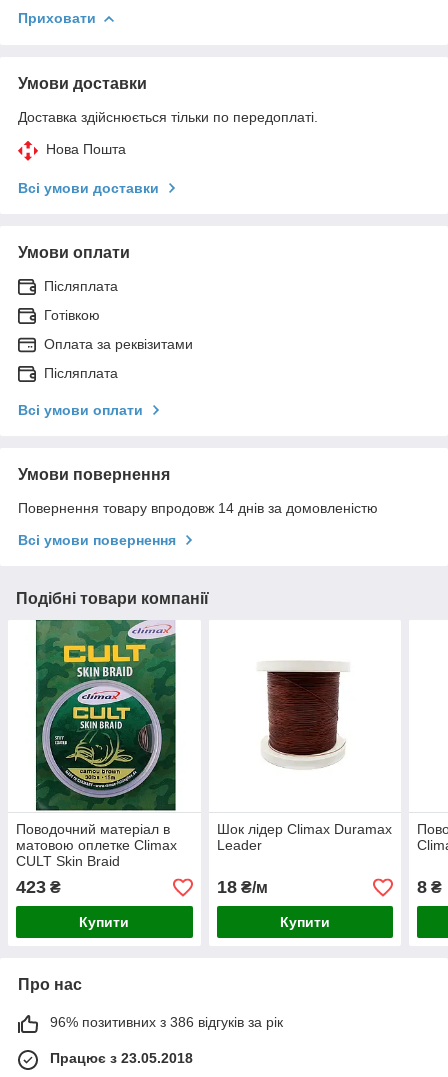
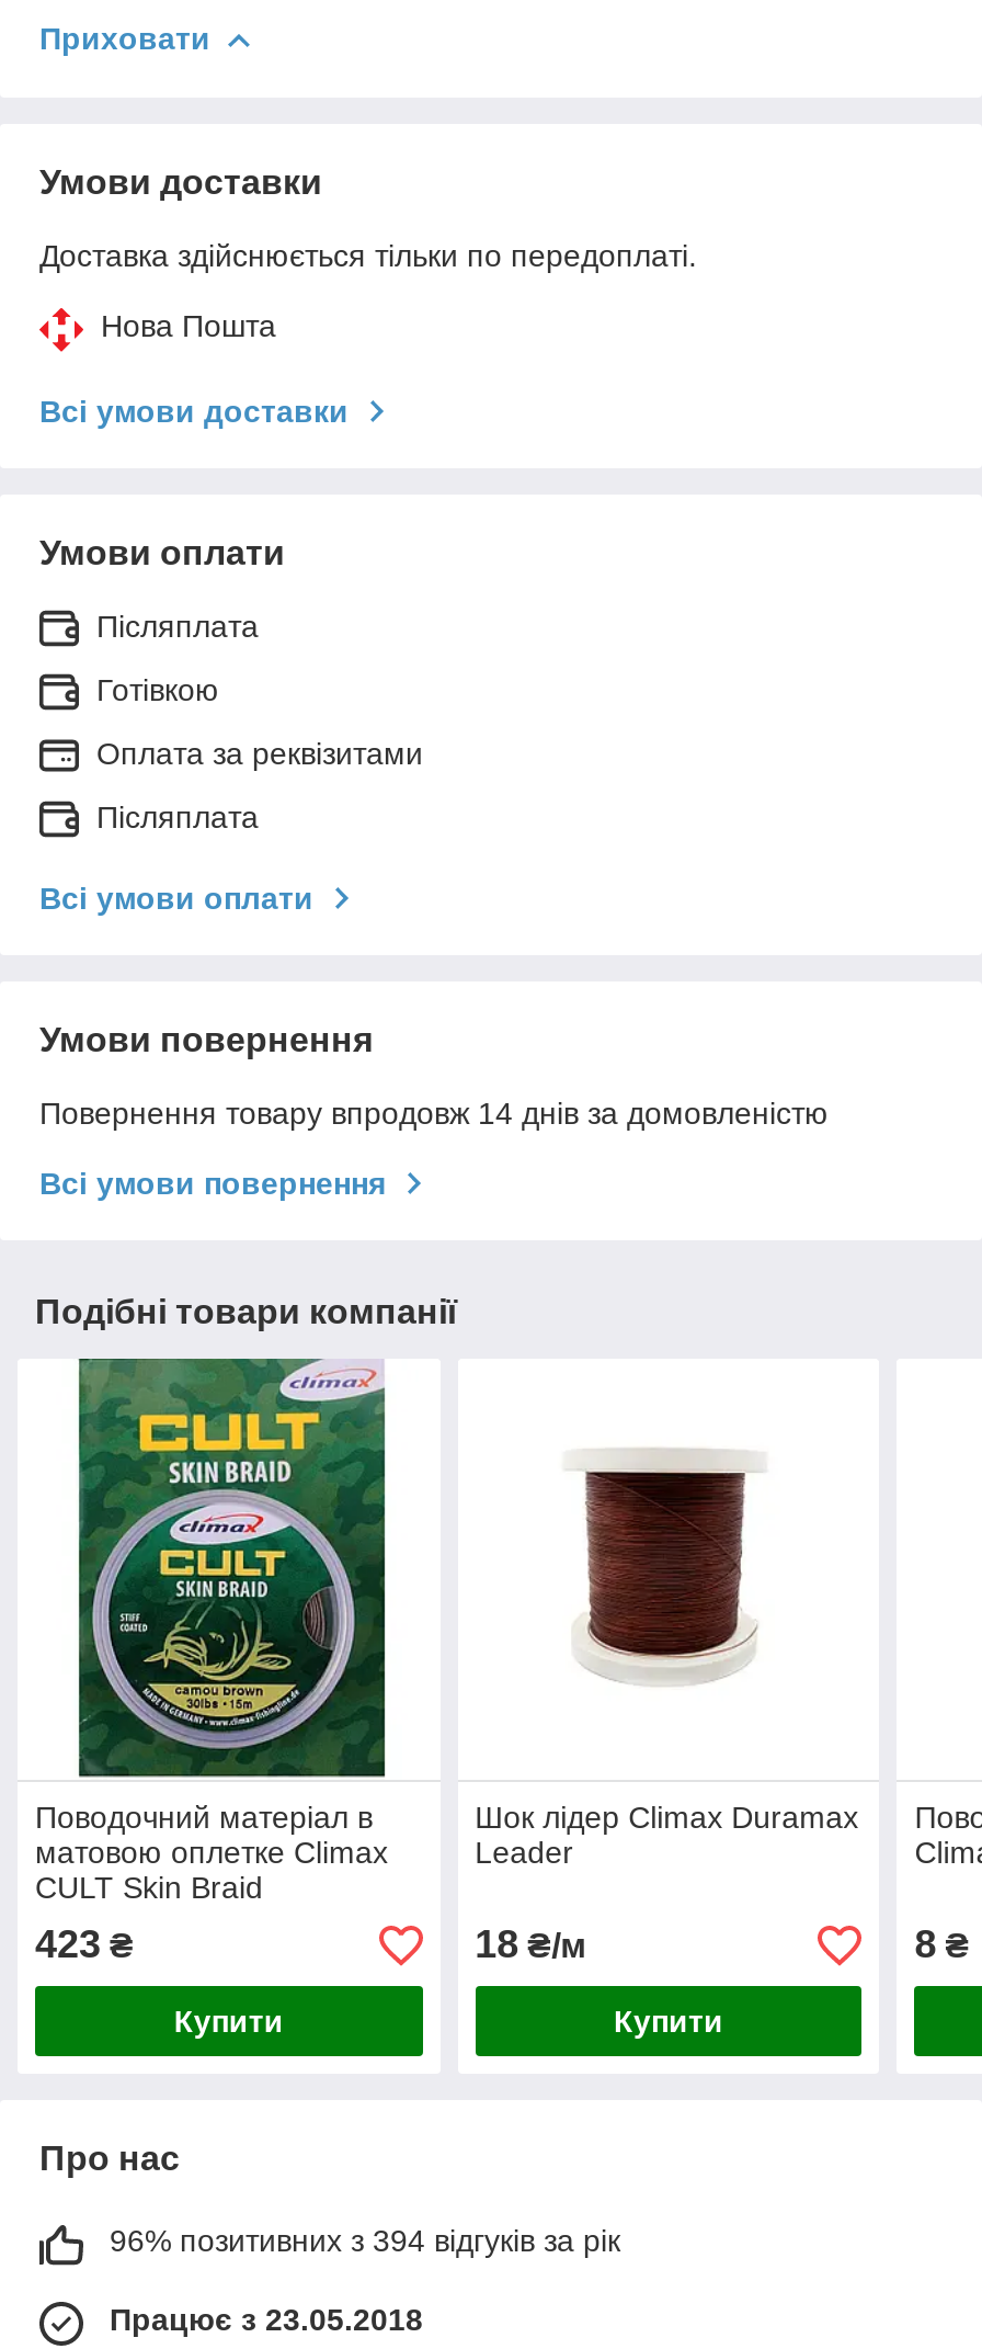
[50,1014,283,1030] 96% позитивних з 386 відгуків за рік -> [110,2224,620,2259] 96% позитивних з 394 відгуків за рік

